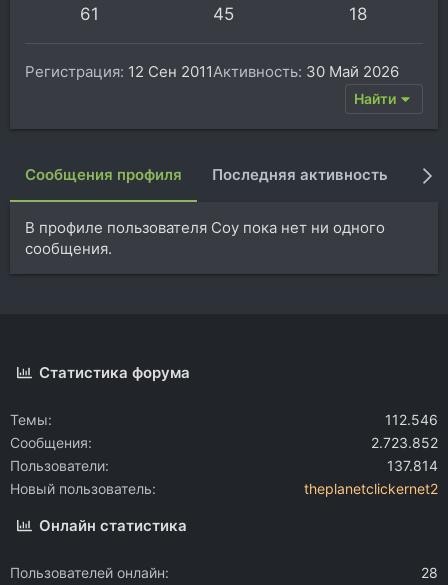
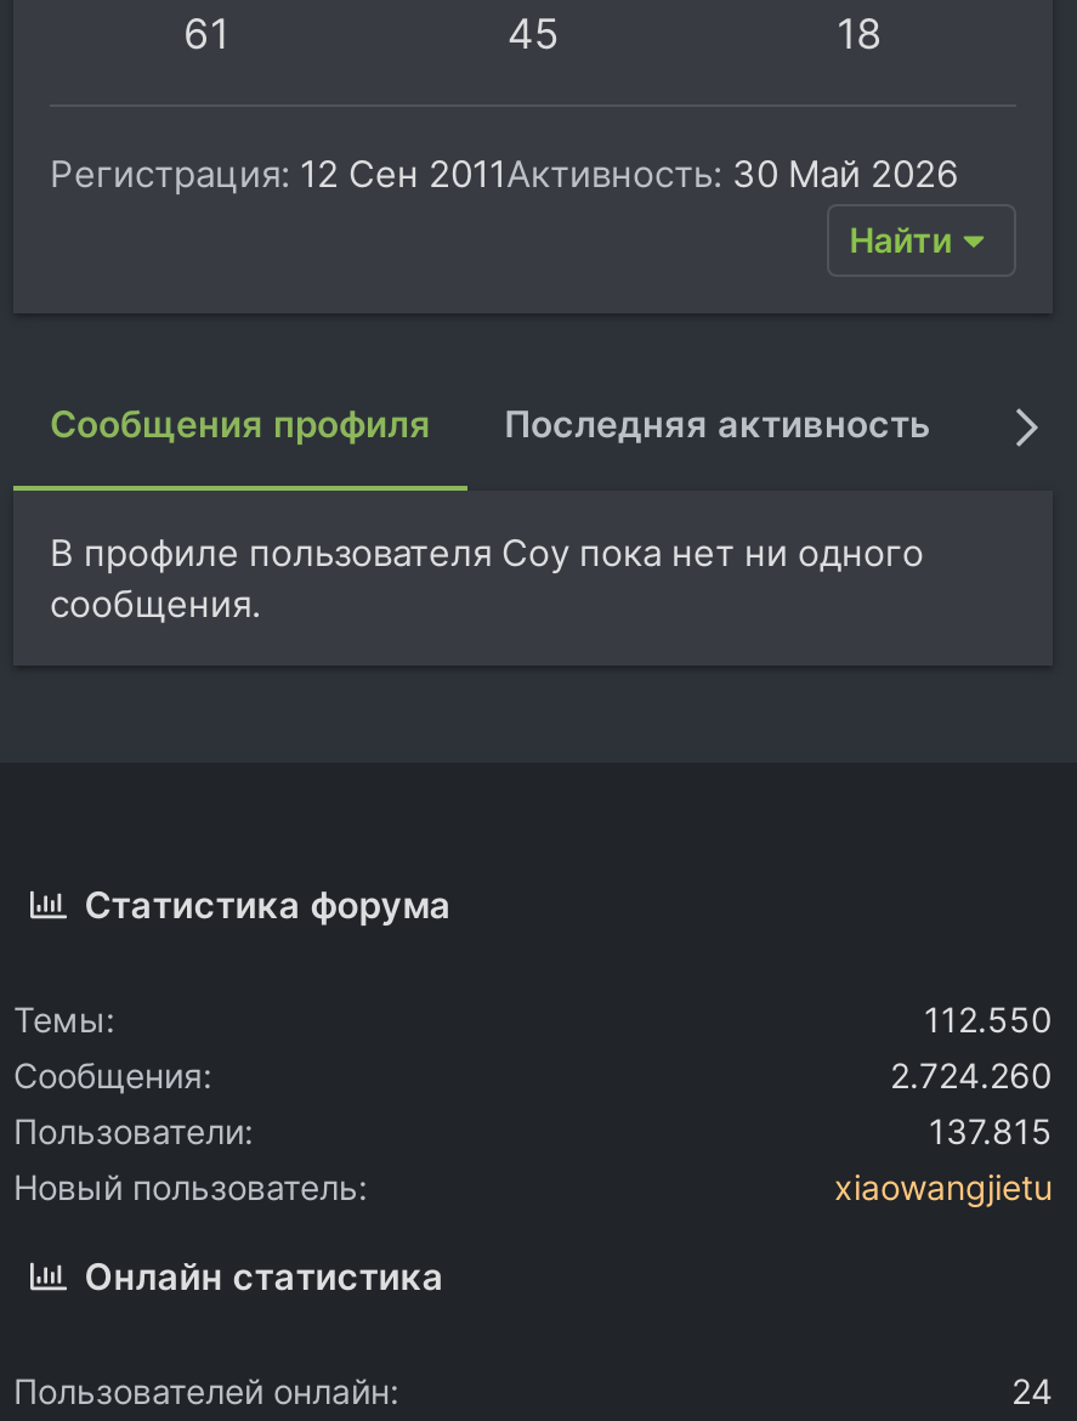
[385,411,438,428] 112.546 -> [924,998,1053,1040] 112.550
[371,434,438,451] 2.723.852 -> [890,1054,1053,1096] 2.724.260
[387,457,438,474] 137.814 -> [929,1110,1053,1151] 137.815
[304,480,438,497] theplanetclickernet2 -> [834,1166,1053,1207] xiaowangjietu
[421,564,438,581] 28 -> [1011,1370,1053,1411] 24

